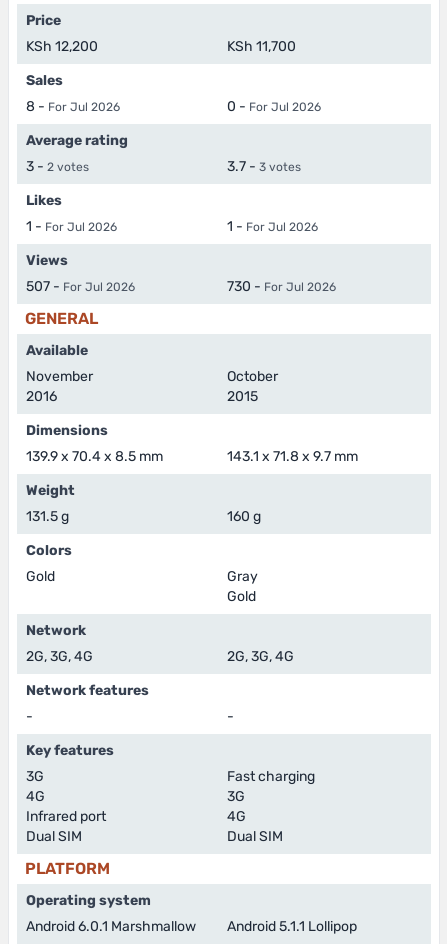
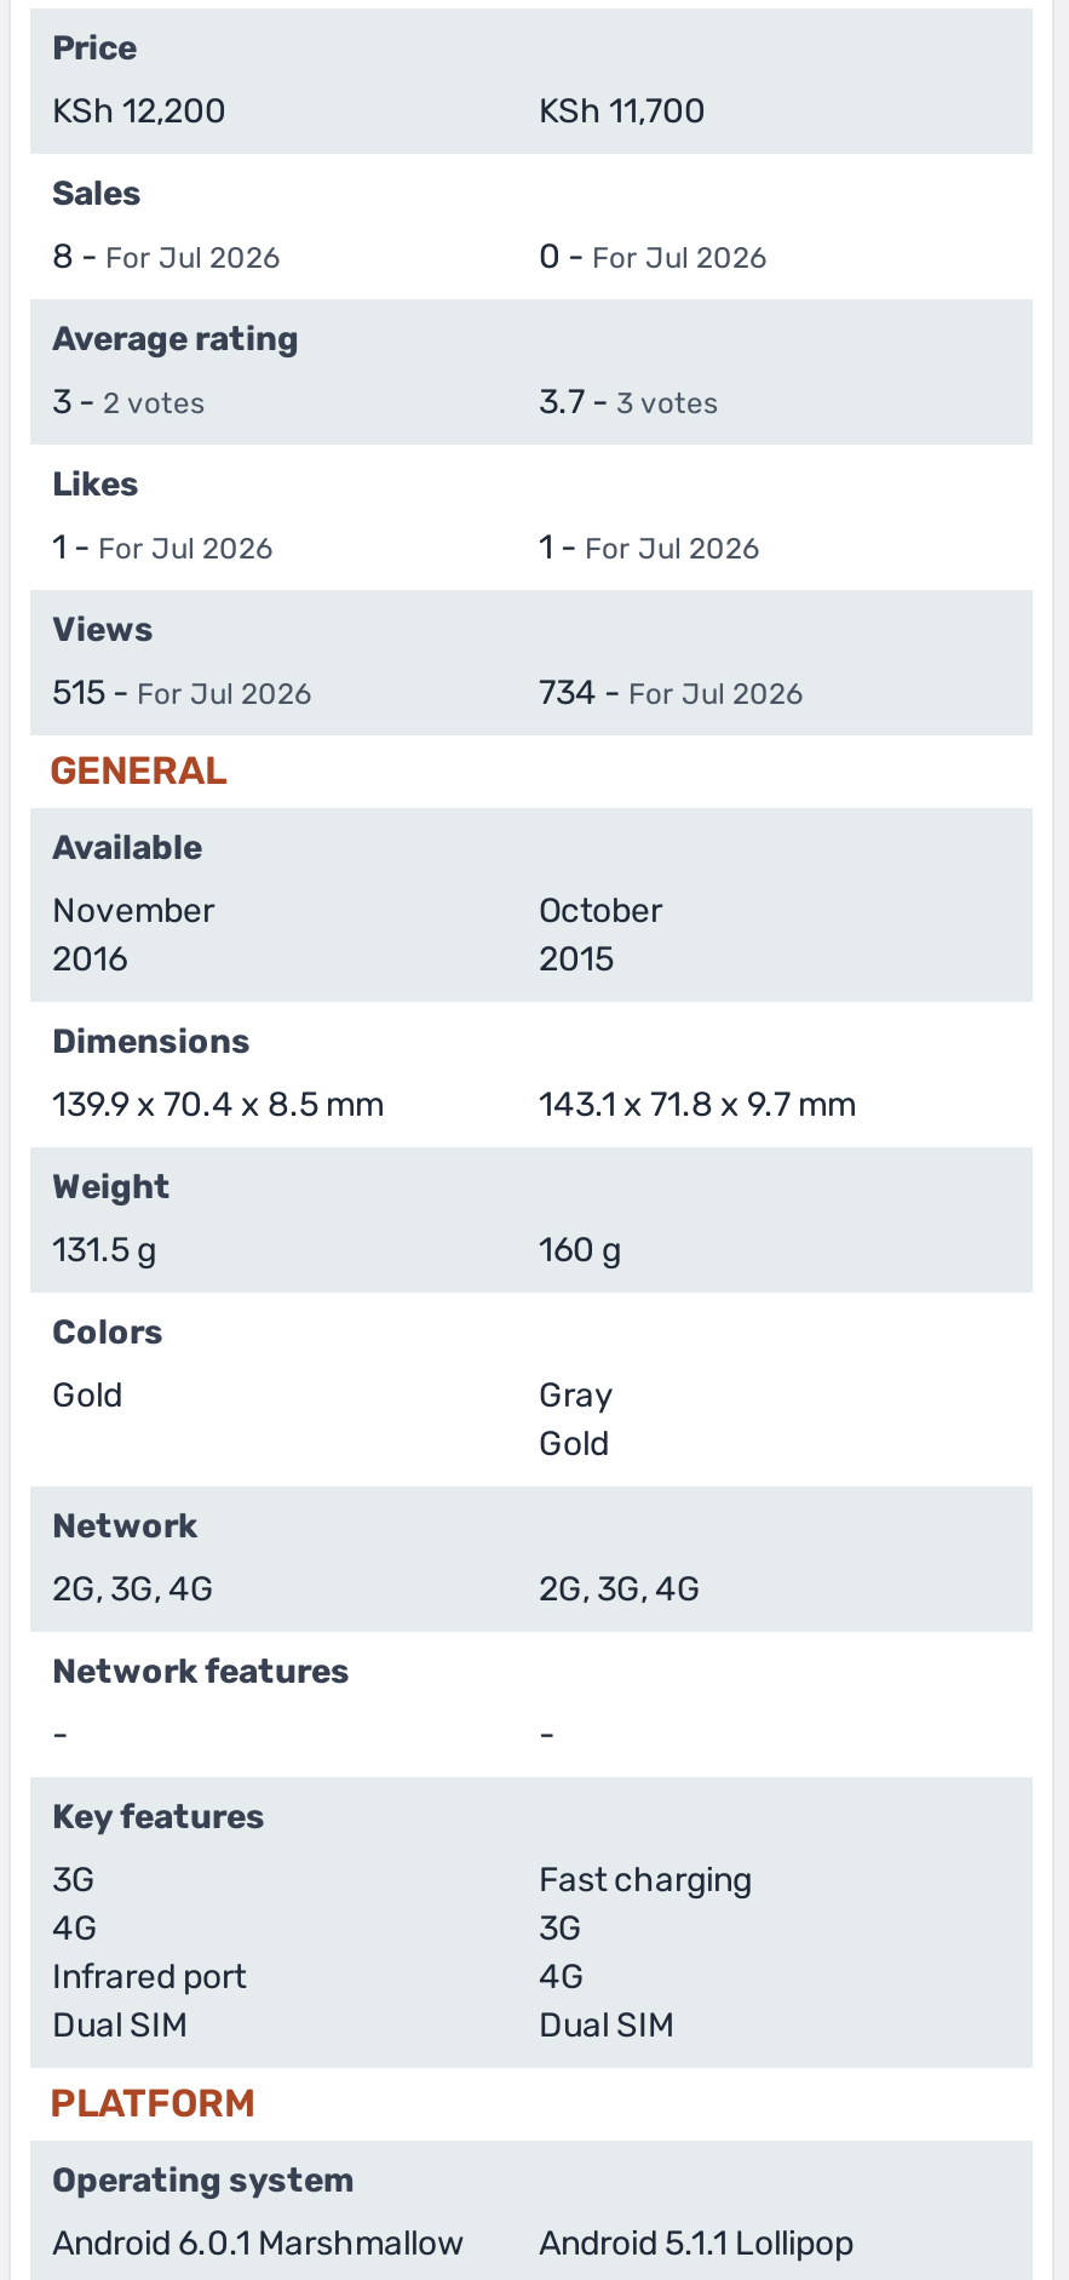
[26,278,135,295] 507 - For Jul 2026 -> [52,672,311,714] 515 - For Jul 2026
[227,278,336,295] 730 - For Jul 2026 -> [538,672,802,714] 734 - For Jul 2026

